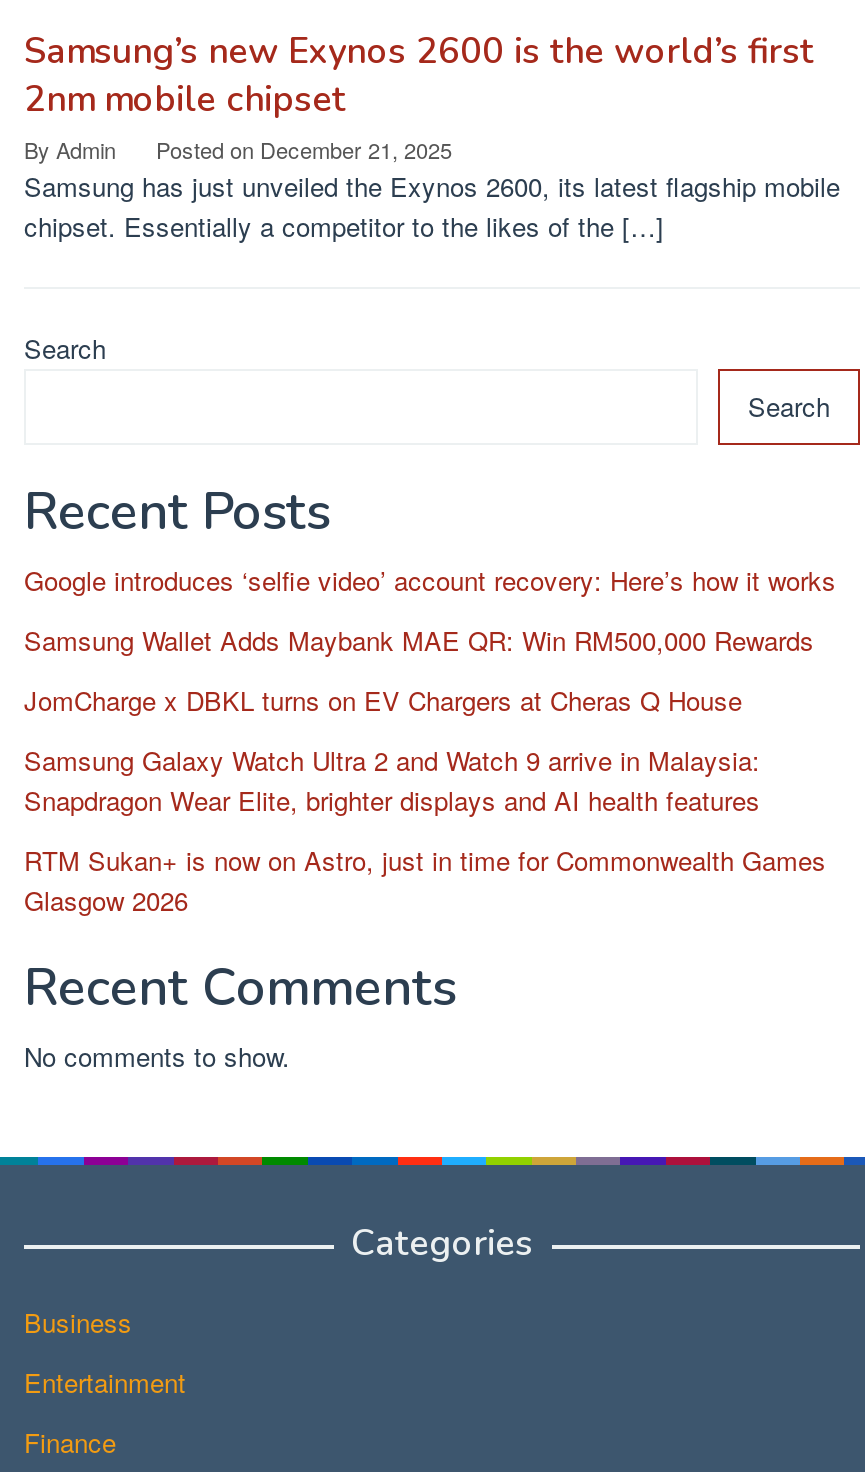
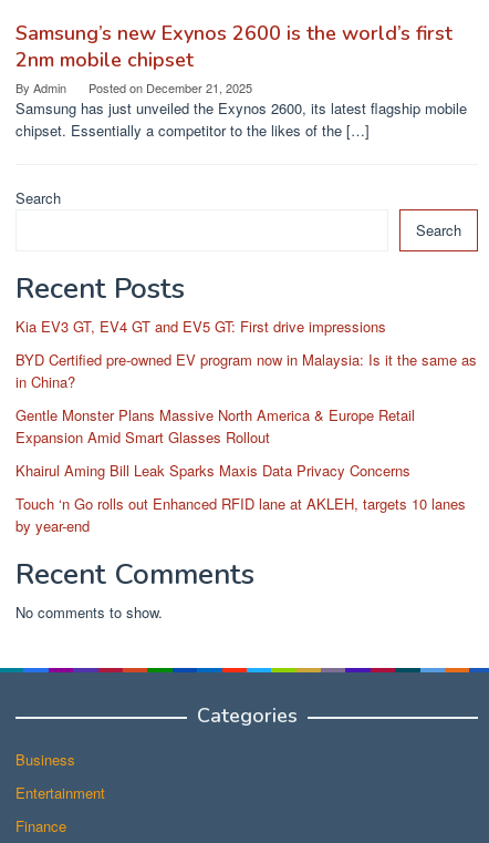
[24,561,836,599] Google introduces ‘selfie video’ account recovery: Here’s how it works -> [15,316,386,337] Kia EV3 GT, EV4 GT and EV5 GT: First drive impressions
[24,621,814,659] Samsung Wallet Adds Maybank MAE QR: Win RM500,000 Rewards -> [15,349,477,392] BYD Certified pre-owned EV program now in Malaysia: Is it the same as | in China?
[24,681,742,719] JomCharge x DBKL turns on EV Chargers at Cheras Q House -> [15,404,415,448] Gentle Monster Plans Massive North America & Europe Retail | Expansion Amid Smart Glasses Rollout
[24,741,760,819] Samsung Galaxy Watch Ultra 2 and Watch 9 arrive in Malaysia: | Snapdragon Wear Elite, brighter displays and AI health features -> [15,460,410,481] Khairul Aming Bill Leak Sparks Maxis Data Privacy Concerns
[24,841,826,919] RTM Sukan+ is now on Astro, just in time for Commonwealth Games | Glasgow 2026 -> [15,493,466,536] Touch ‘n Go rolls out Enhanced RFID lane at AKLEH, targets 10 lanes | by year-end

